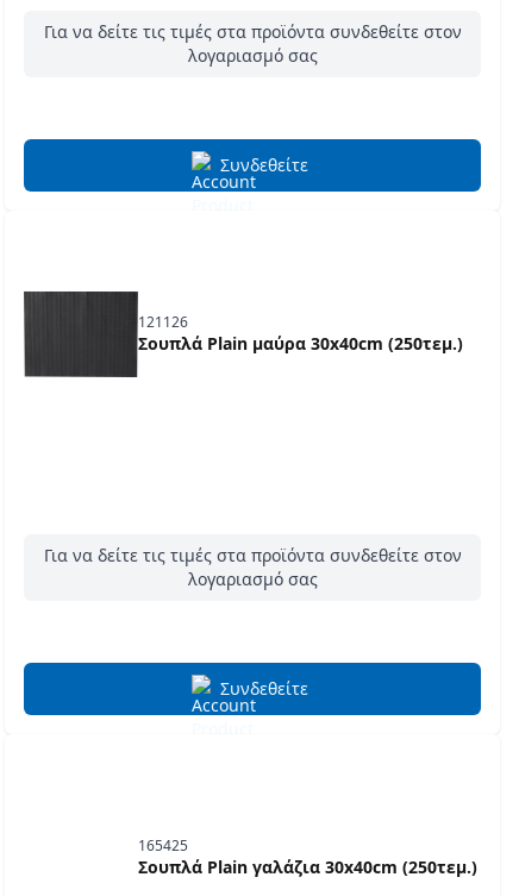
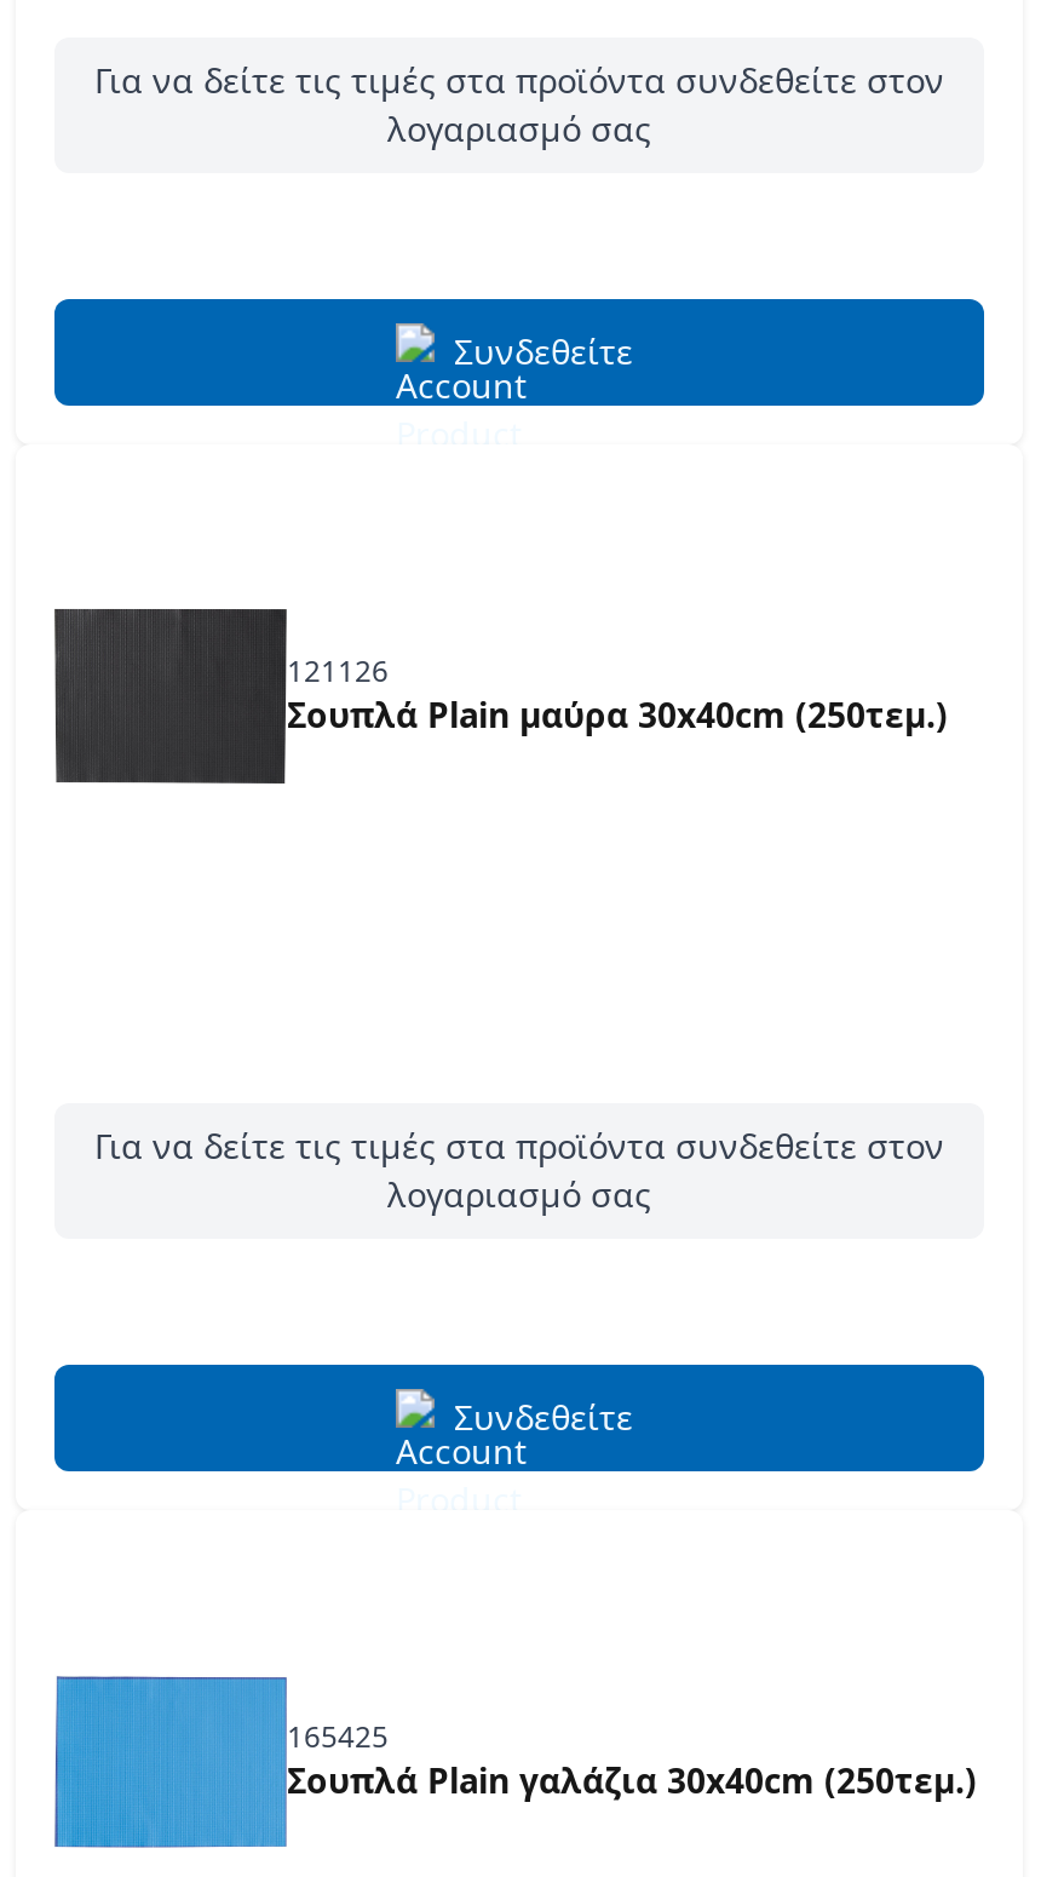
none -> [52,1675,289,1849] [image]

